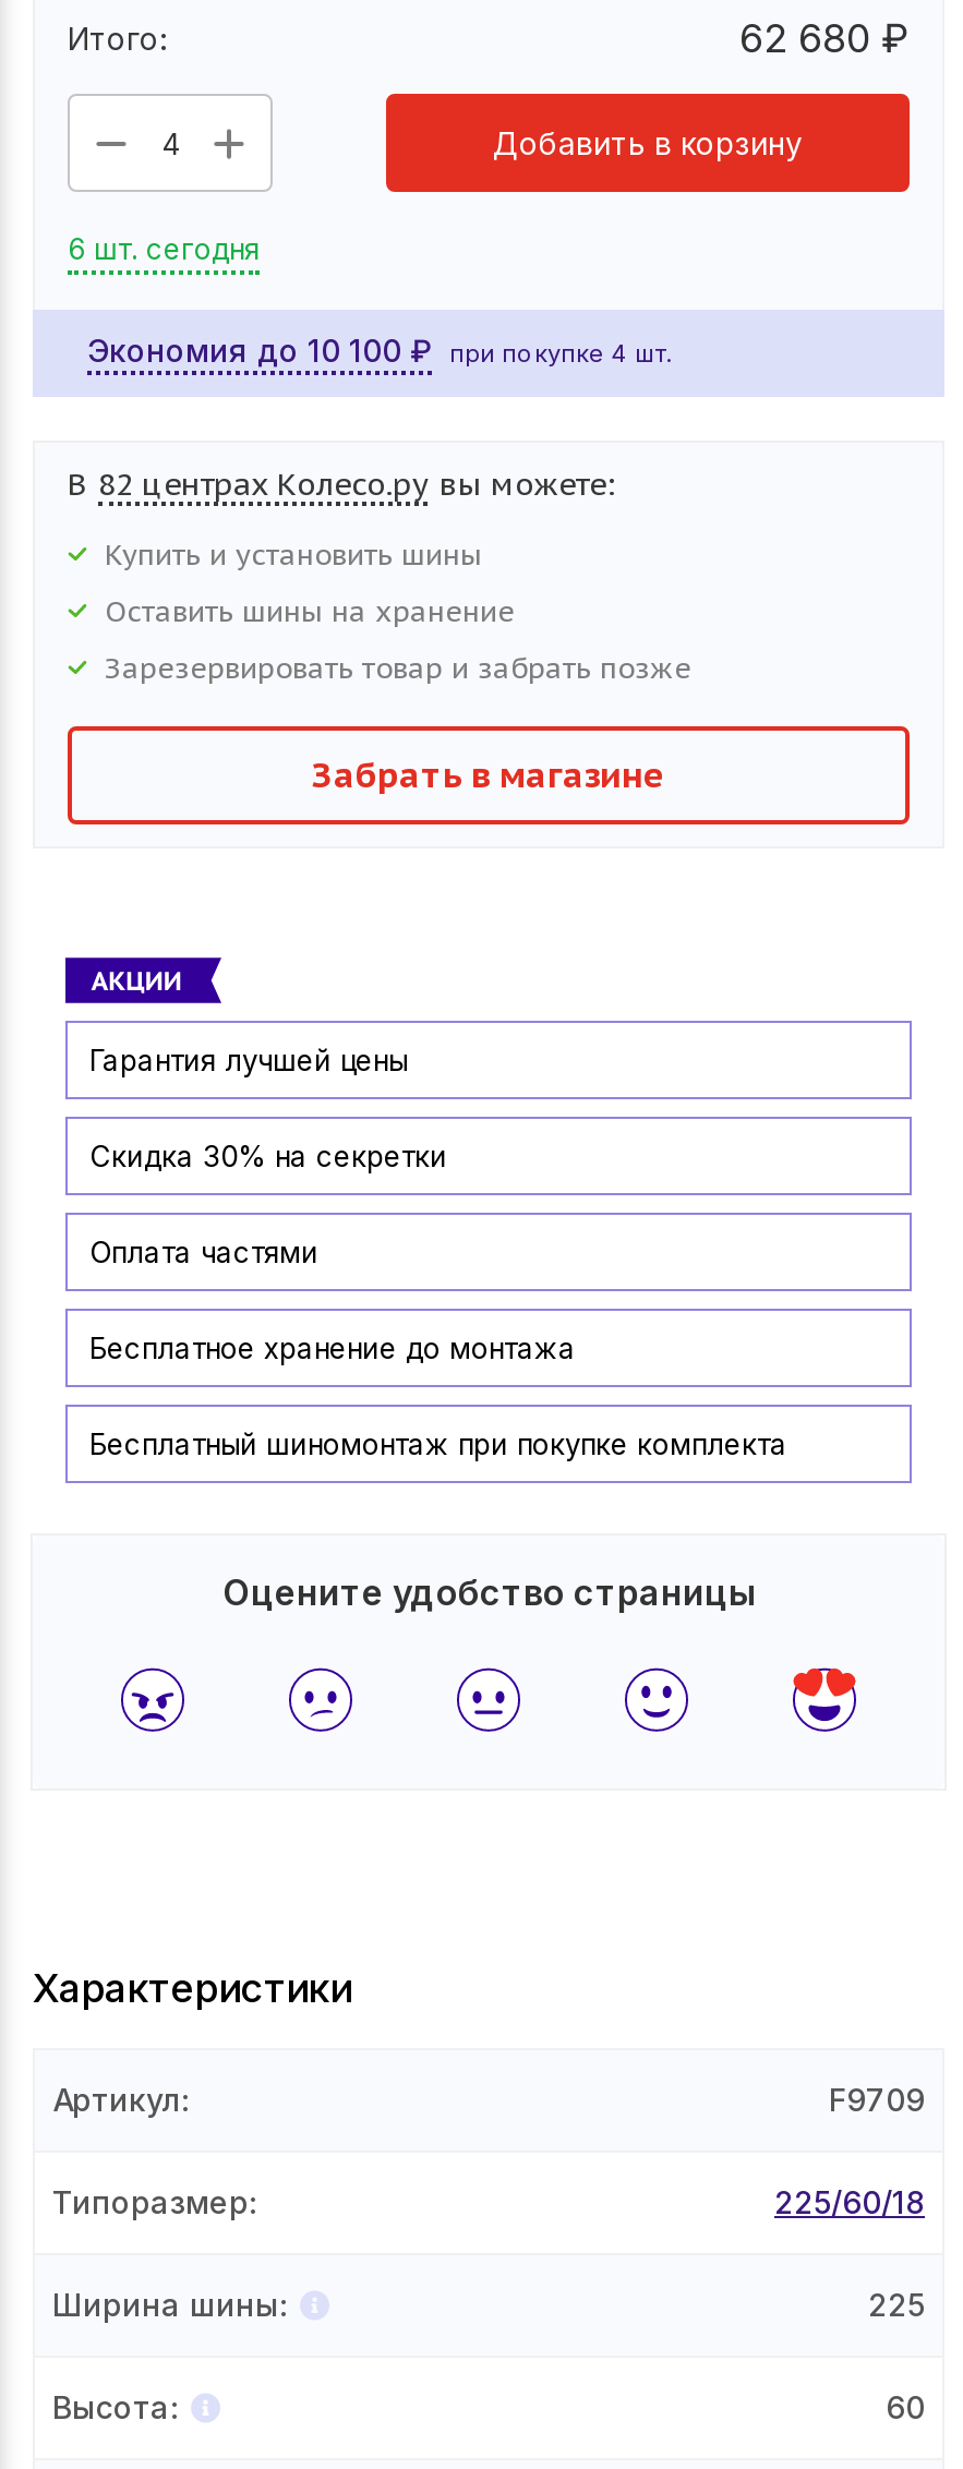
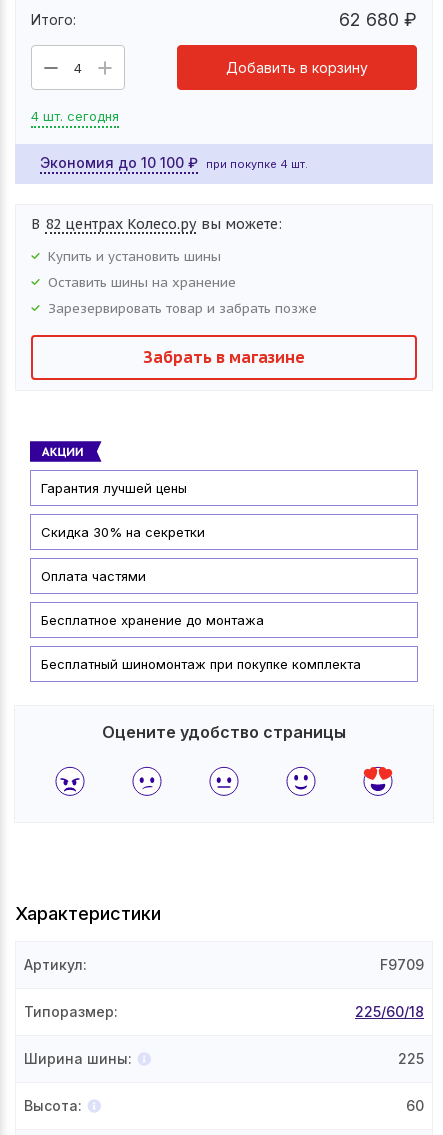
[68,231,260,266] 6 шт. сегодня -> [31,108,119,124] 4 шт. сегодня

